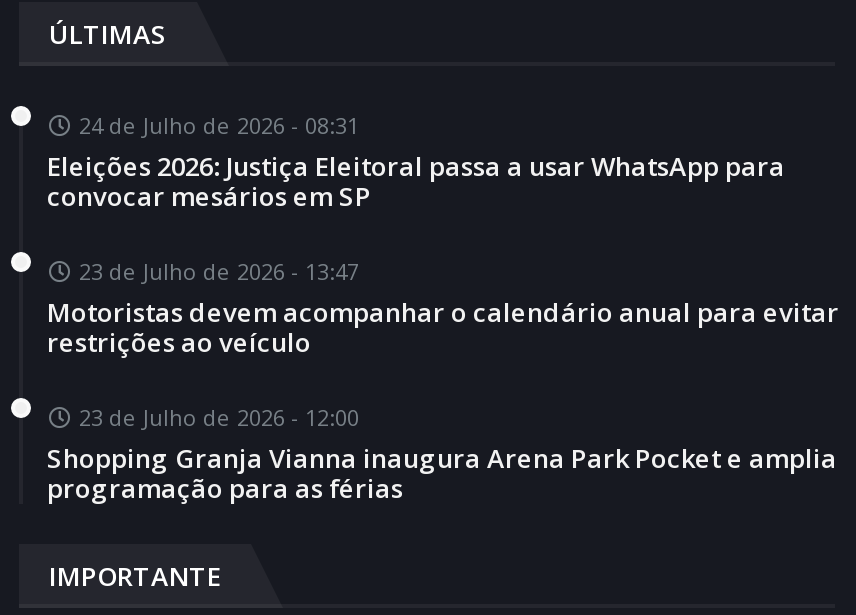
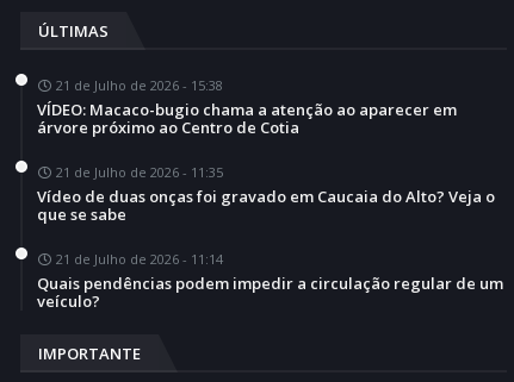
[47,109,785,213] 24 de Julho de 2026 - 08:31 | Eleições 2026: Justiça Eleitoral passa a usar WhatsApp para | convocar mesários em SP -> [37,76,457,138] 21 de Julho de 2026 - 15:38 | VÍDEO: Macaco-bugio chama a atenção ao aparecer em | árvore próximo ao Centro de Cotia
[47,255,839,359] 23 de Julho de 2026 - 13:47 | Motoristas devem acompanhar o calendário anual para evitar | restrições ao veículo -> [37,163,495,224] 21 de Julho de 2026 - 11:35 | Vídeo de duas onças foi gravado em Caucaia do Alto? Veja o | que se sabe
[47,401,837,505] 23 de Julho de 2026 - 12:00 | Shopping Granja Vianna inaugura Arena Park Pocket e amplia | programação para as férias -> [37,249,503,311] 21 de Julho de 2026 - 11:14 | Quais pendências podem impedir a circulação regular de um | veículo?

